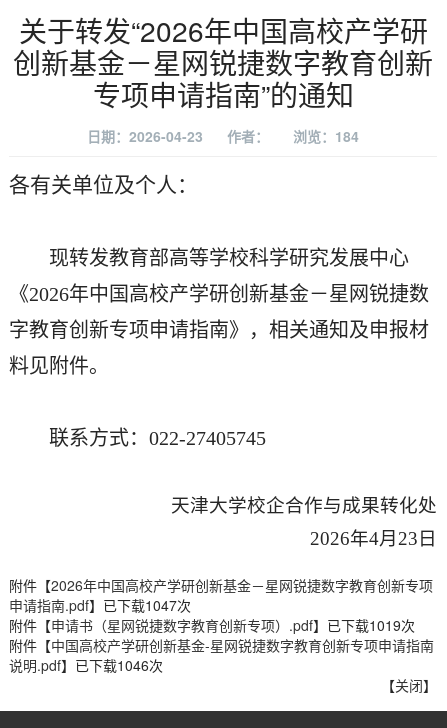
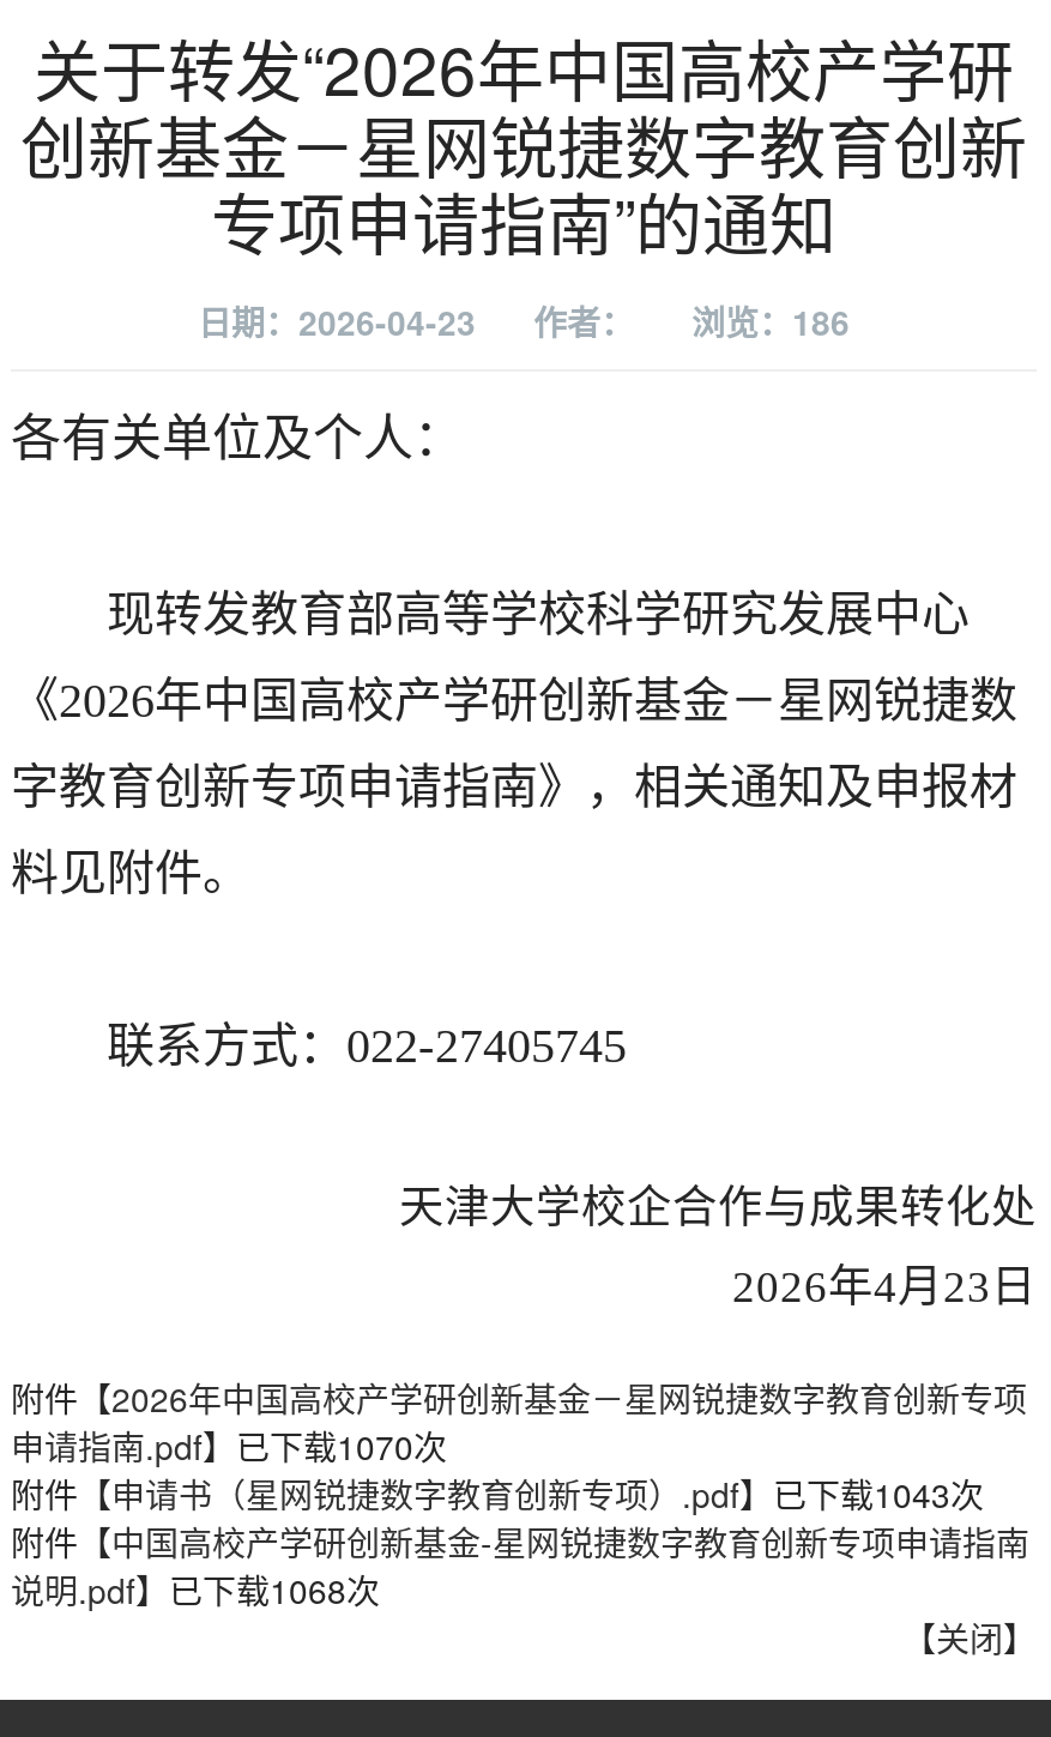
[87,126,359,146] 日期：2026-04-23 作者： 浏览：184 -> [198,297,850,345] 日期：2026-04-23 作者： 浏览：186
[9,595,191,615] 申请指南.pdf】已下载1047次 -> [11,1422,447,1470] 申请指南.pdf】已下载1070次
[9,615,415,635] 附件【申请书（星网锐捷数字教育创新专项）.pdf】已下载1019次 -> [11,1470,984,1518] 附件【申请书（星网锐捷数字教育创新专项）.pdf】已下载1043次
[9,655,163,675] 说明.pdf】已下载1046次 -> [11,1566,380,1614] 说明.pdf】已下载1068次

